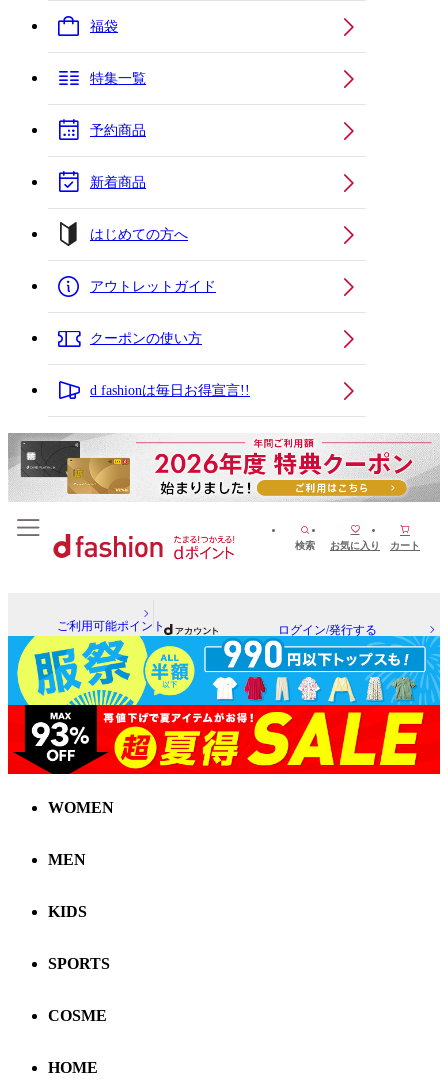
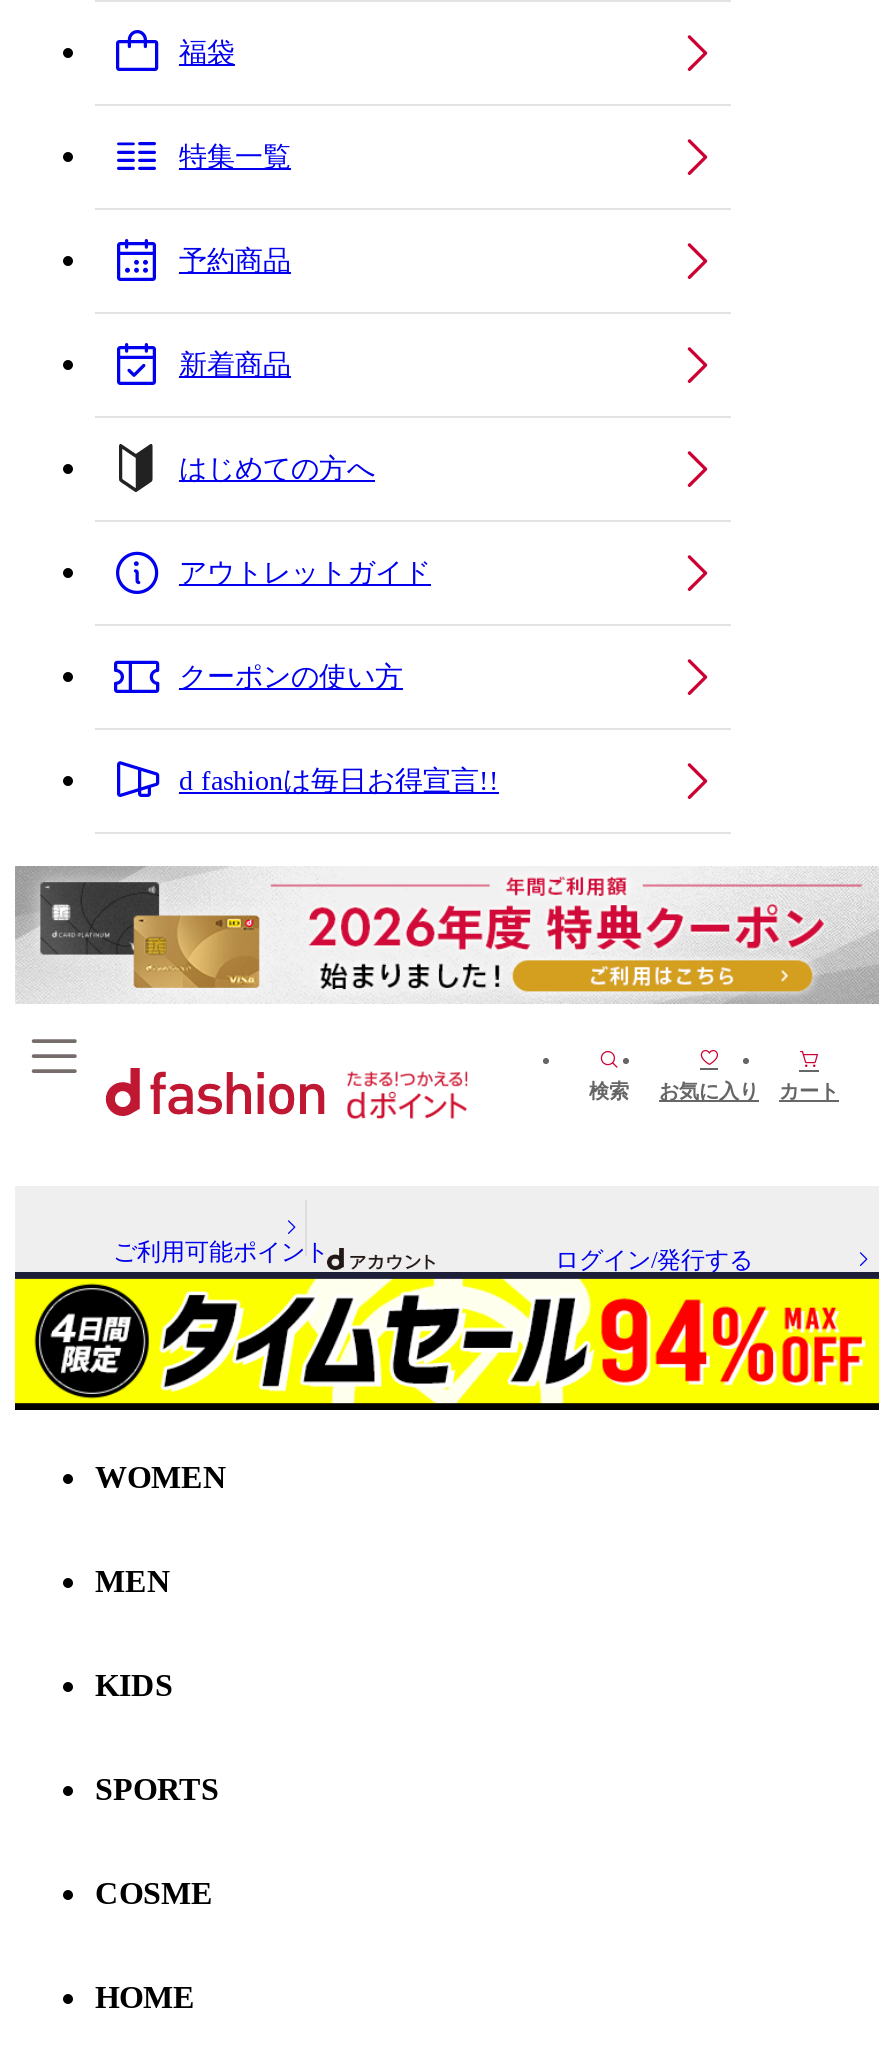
[7,635,441,775] [image] -> [13,1270,881,1412] [image]

